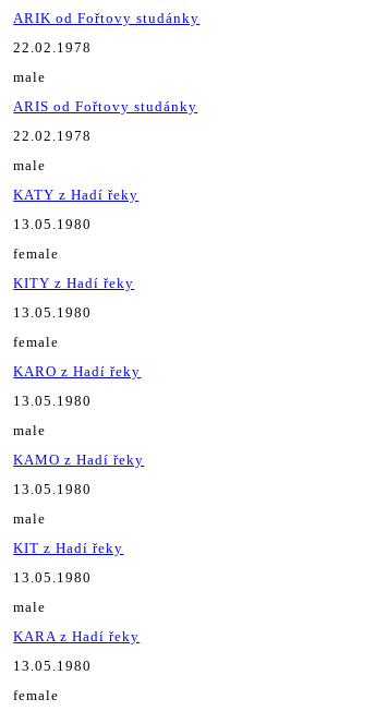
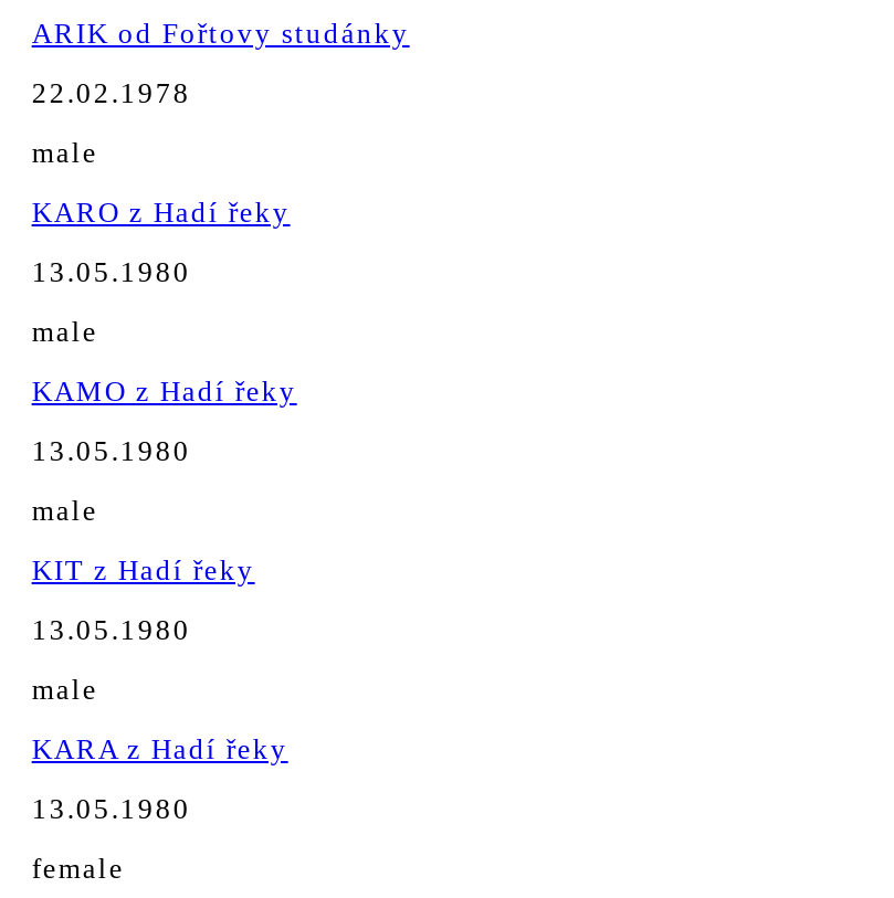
[13,98,198,350] ARIS od Fořtovy studánky | 22.02.1978 | male | KATY z Hadí řeky | 13.05.1980 | female | KITY z Hadí řeky | 13.05.1980 | female -> none

